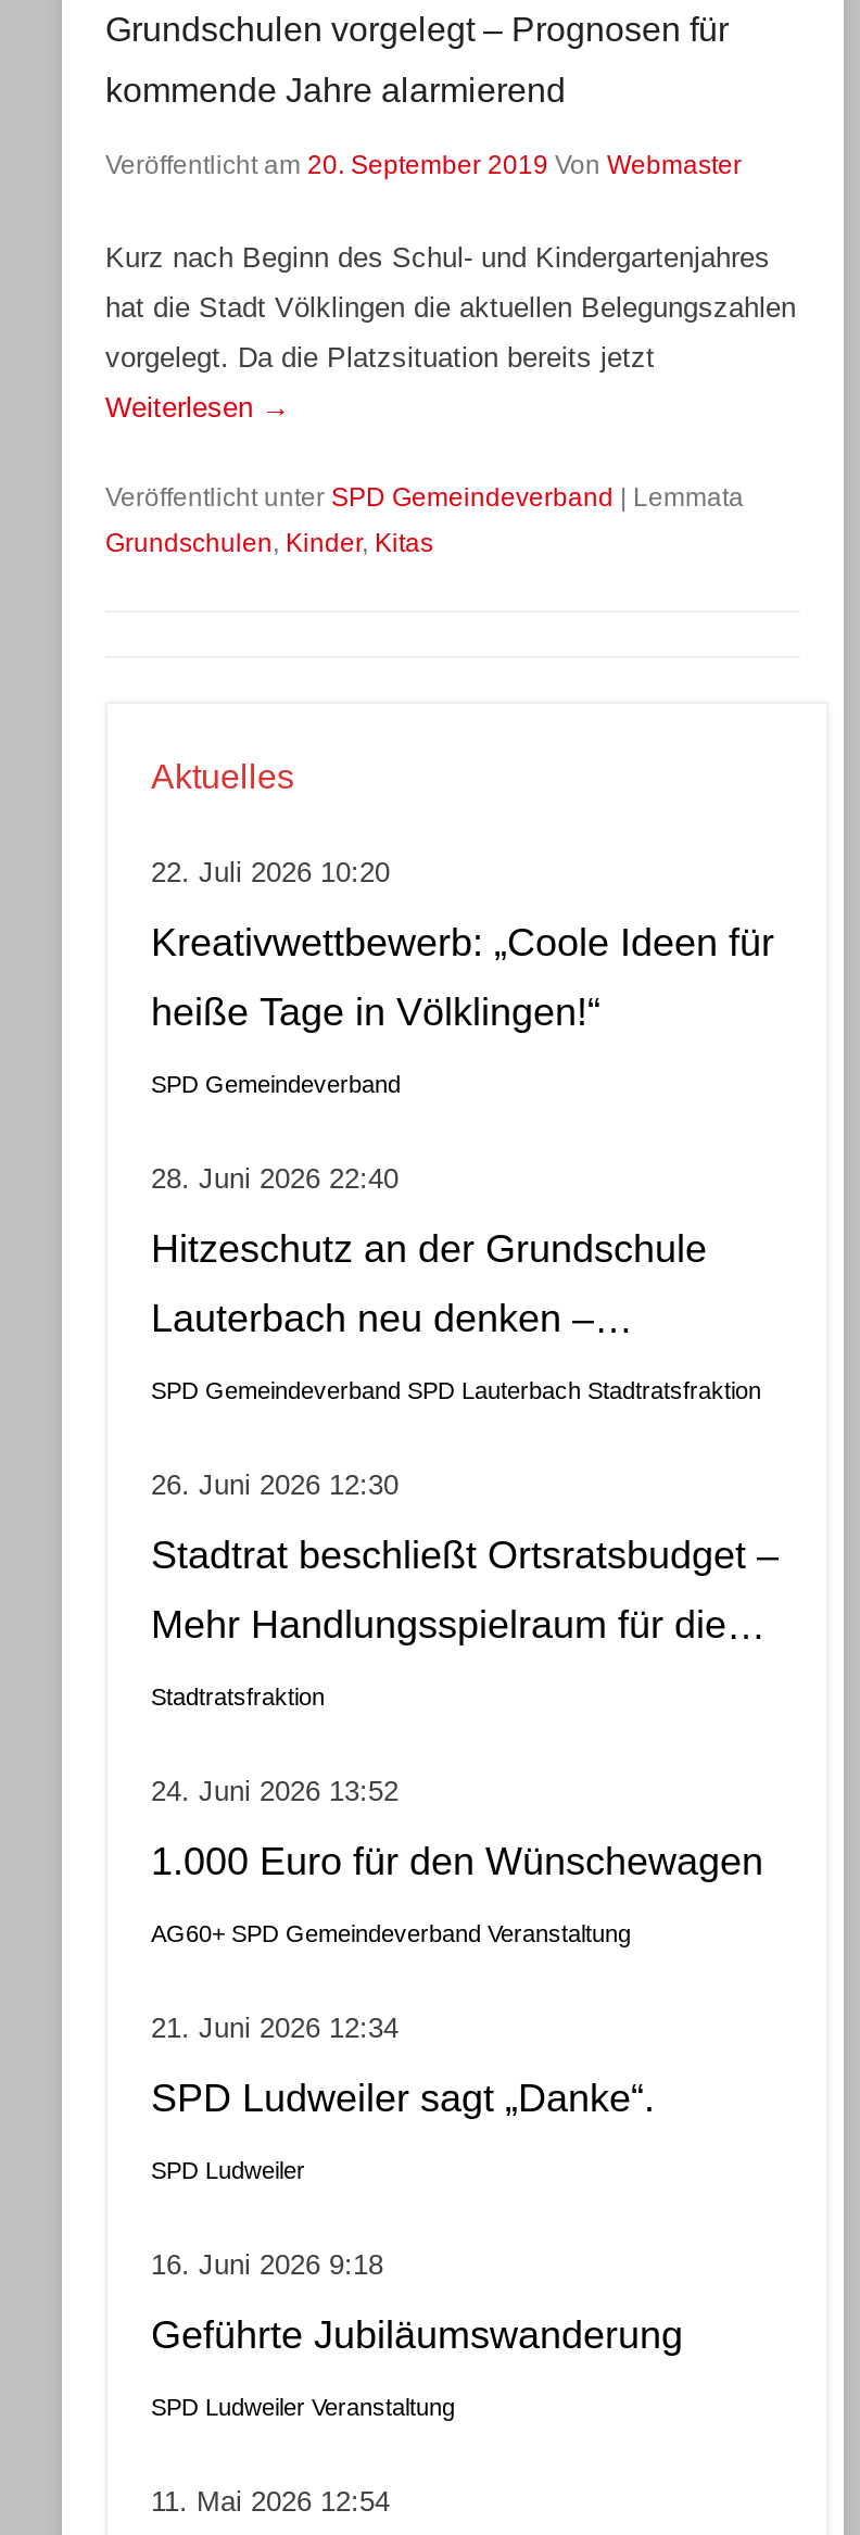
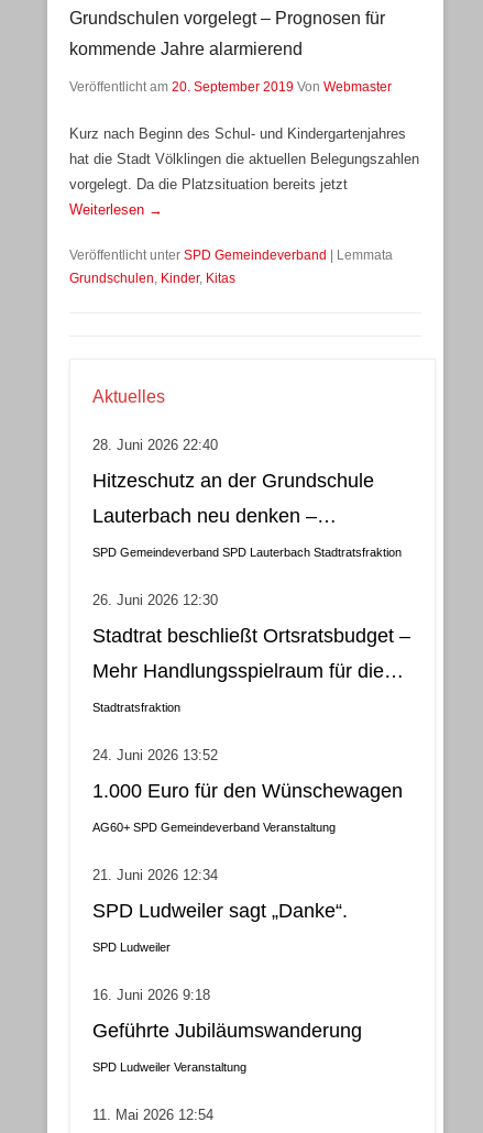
[151,857,774,1098] 22. Juli 2026 10:20 | Kreativwettbewerb: „Coole Ideen für | heiße Tage in Völklingen!“ | SPD Gemeindeverband -> none

